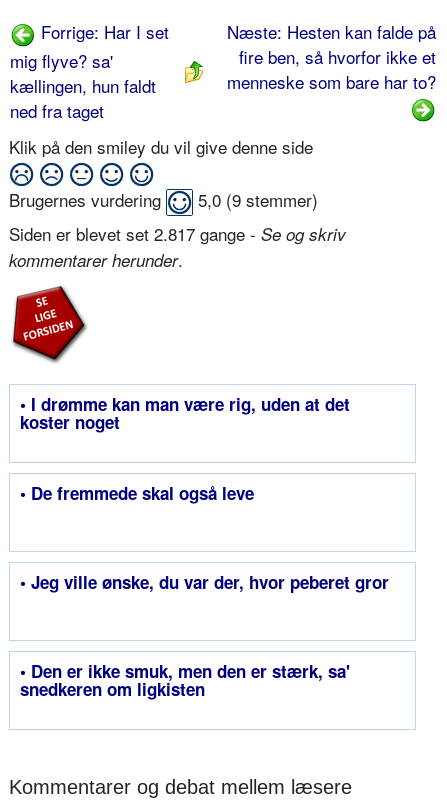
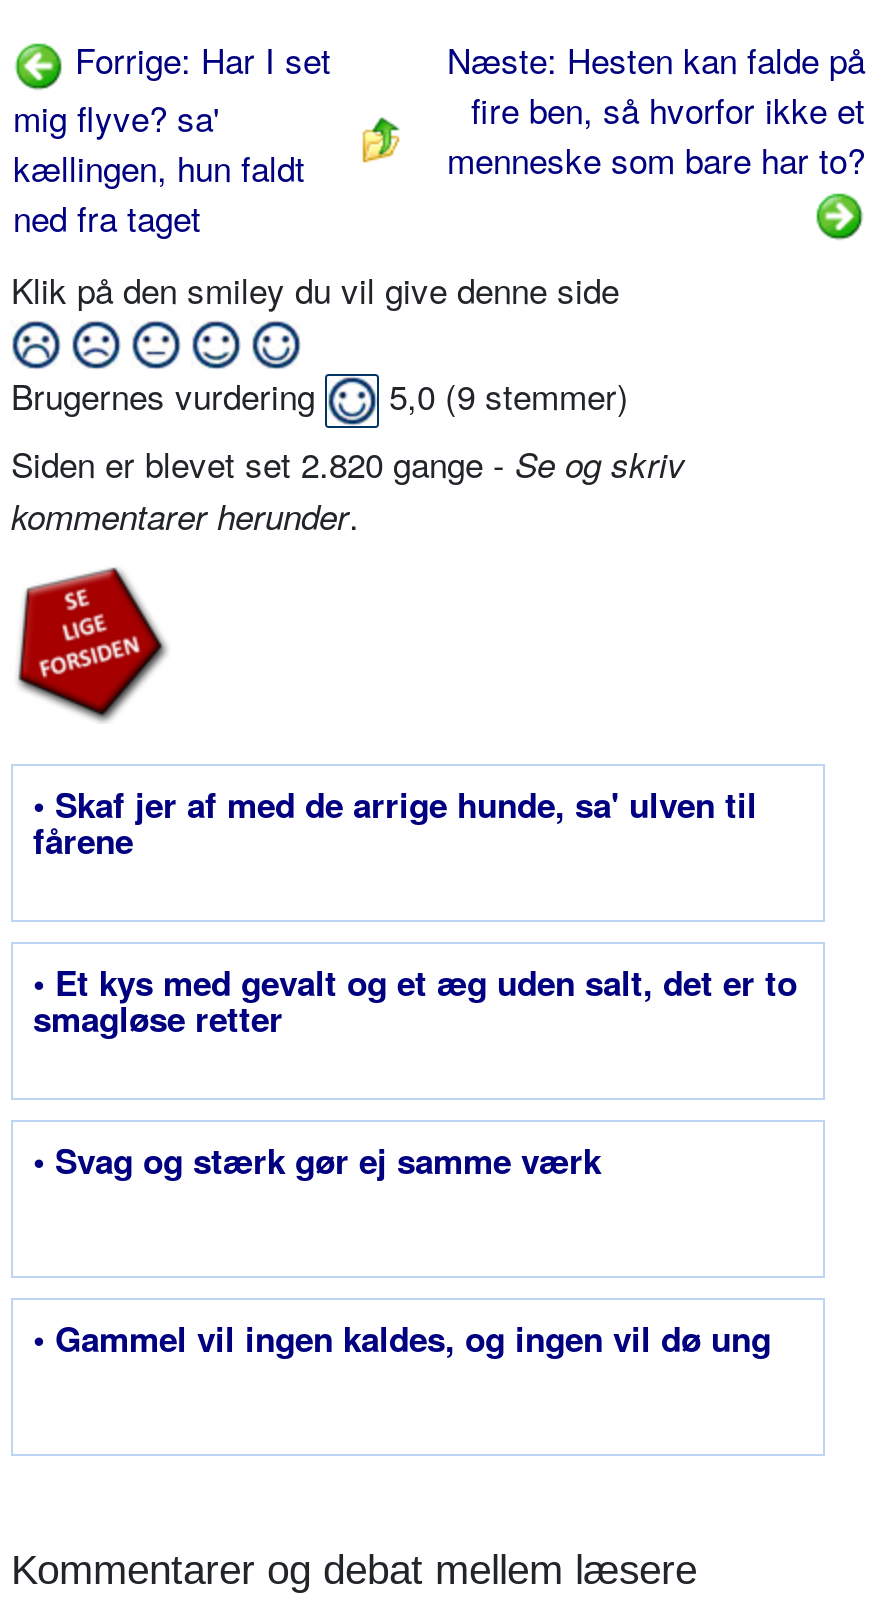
[9,221,346,246] Siden er blevet set 2.817 gange - Se og skriv -> [11,438,685,488] Siden er blevet set 2.820 gange - Se og skriv
[20,392,350,434] • I drømme kan man være rig, uden at det | koster noget -> [33,780,757,864] • Skaf jer af med de arrige hunde, sa' ulven til | fårene
[20,481,254,505] • De fremmede skal også leve -> [33,958,797,1042] • Et kys med gevalt og et æg uden salt, det er to | smagløse retter
[20,570,389,594] • Jeg ville ønske, du var der, hvor peberet gror -> [33,1136,601,1184] • Svag og stærk gør ej samme værk
[20,659,350,701] • Den er ikke smuk, men den er stærk, sa' | snedkeren om ligkisten -> [33,1314,771,1362] • Gammel vil ingen kaldes, og ingen vil dø ung

